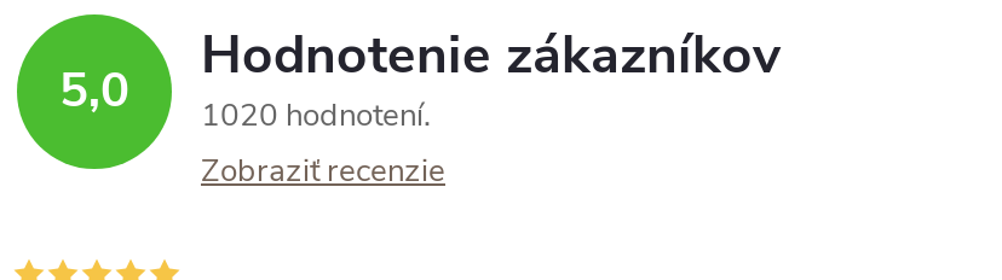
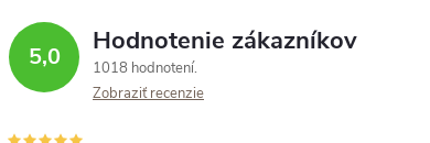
[59,19,782,138] 5,0 1020 hodnotení Hodnotenie zákazníkov -> [28,24,357,78] 5,0 1018 hodnotení Hodnotenie zákazníkov

